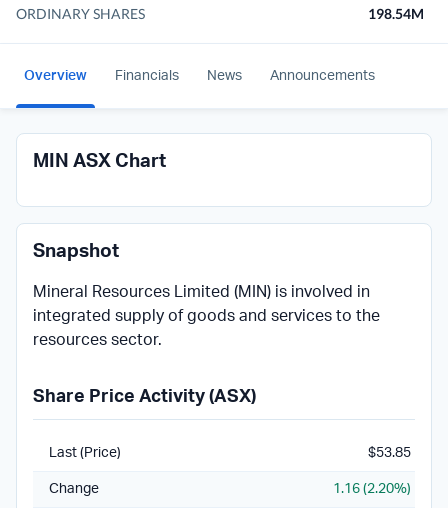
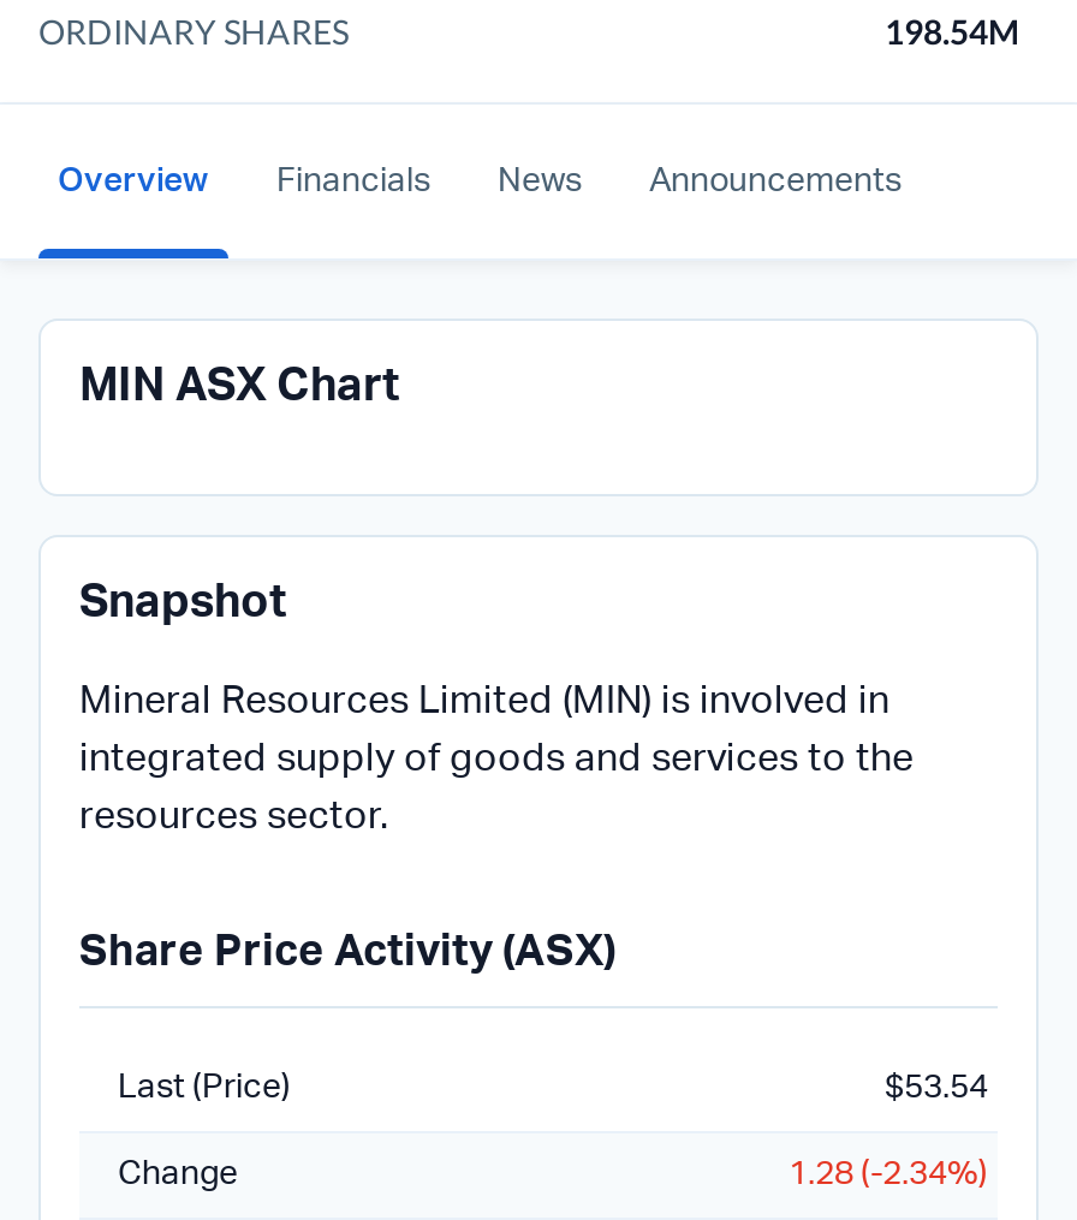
[368,446,411,460] $53.85 -> [885,1072,988,1106] $53.54
[333,482,411,496] 1.16 (2.20%) -> [789,1159,988,1192] 1.28 (-2.34%)

